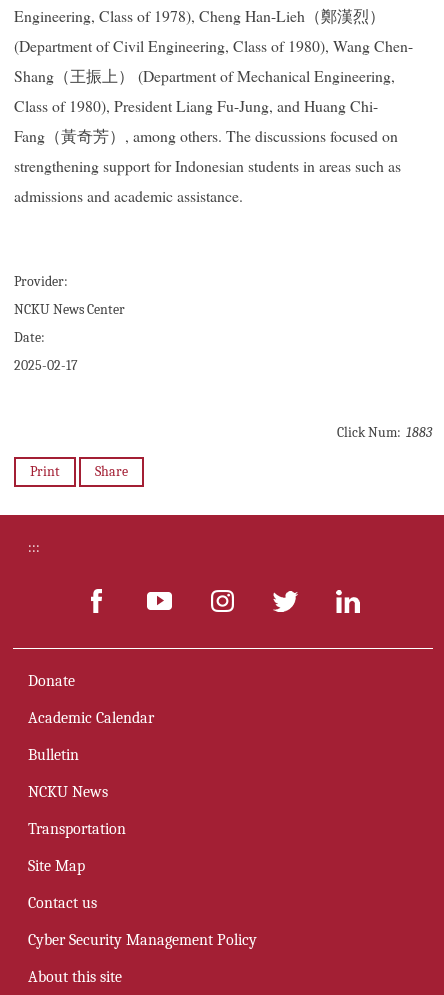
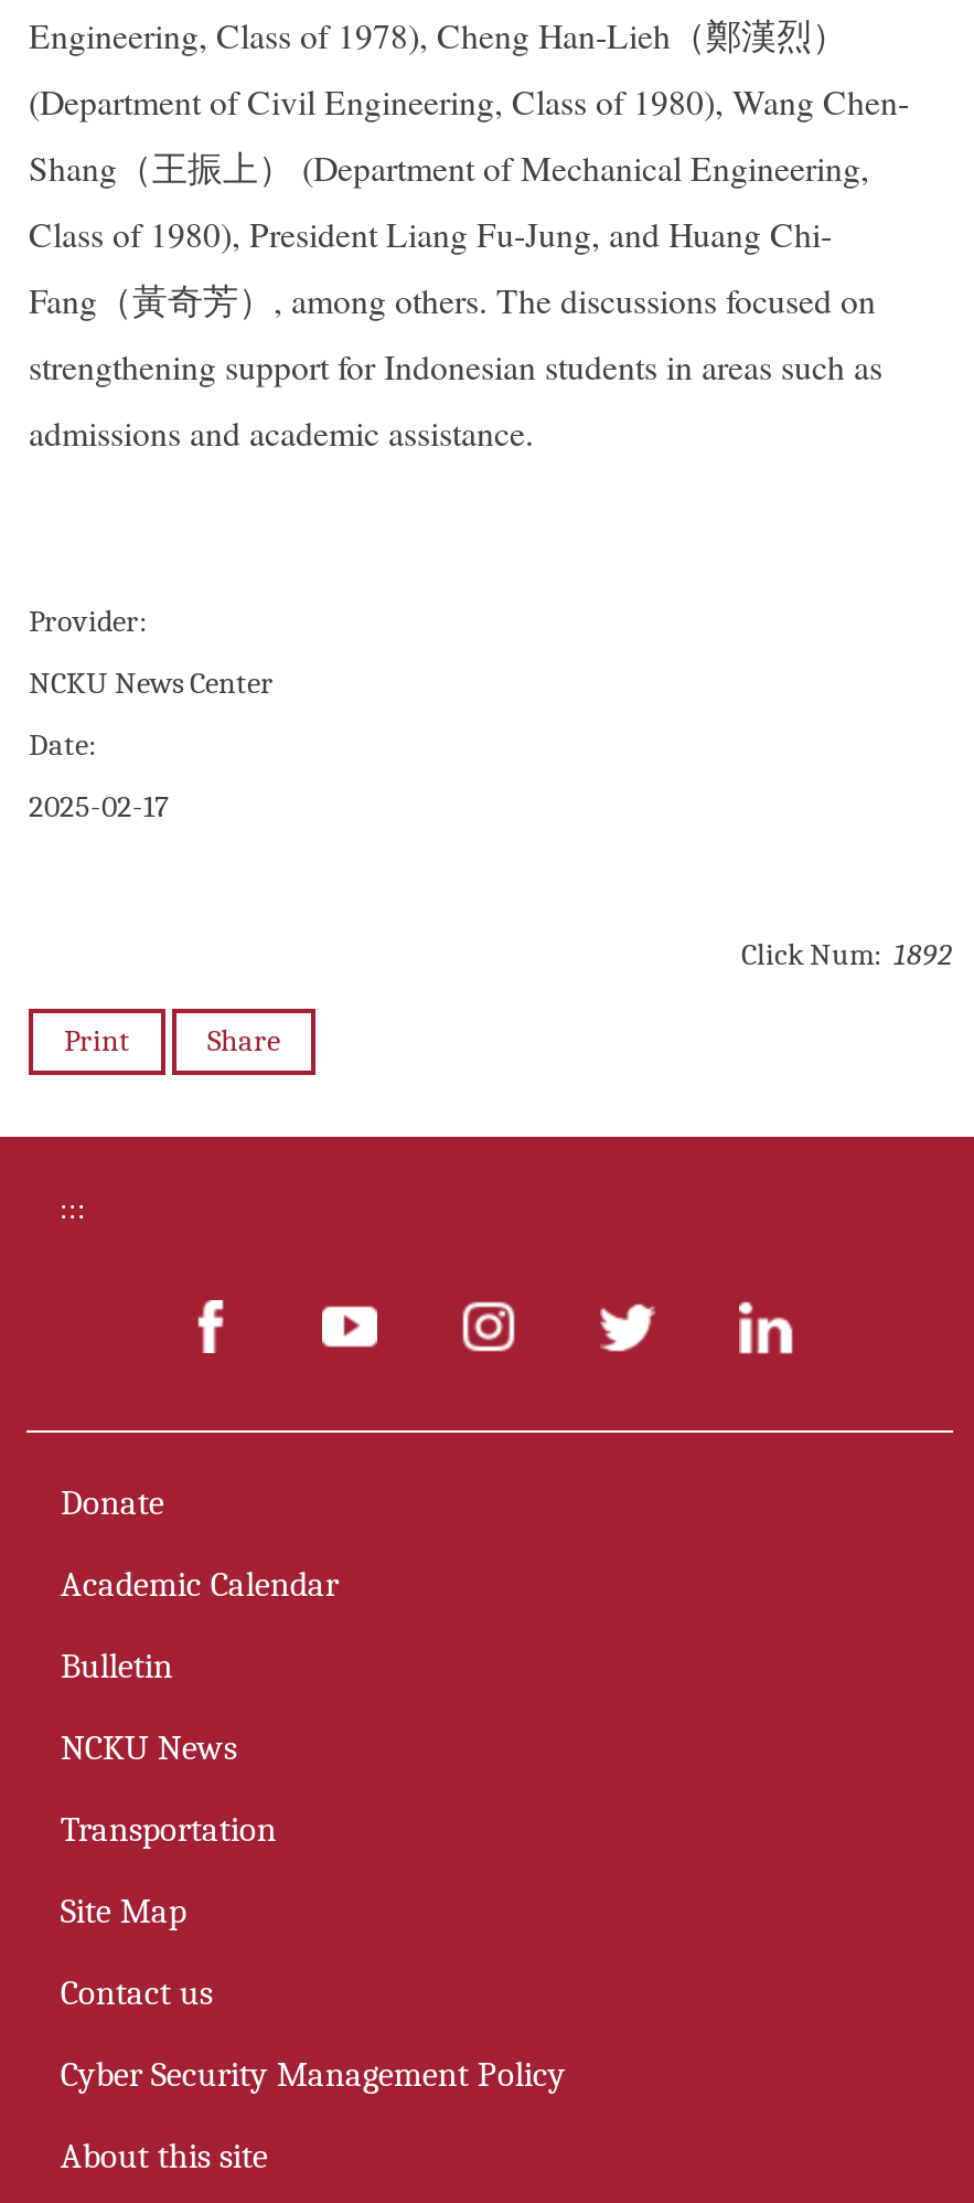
[337,424,432,441] Click Num: 1883 -> [741,936,951,974] Click Num: 1892

